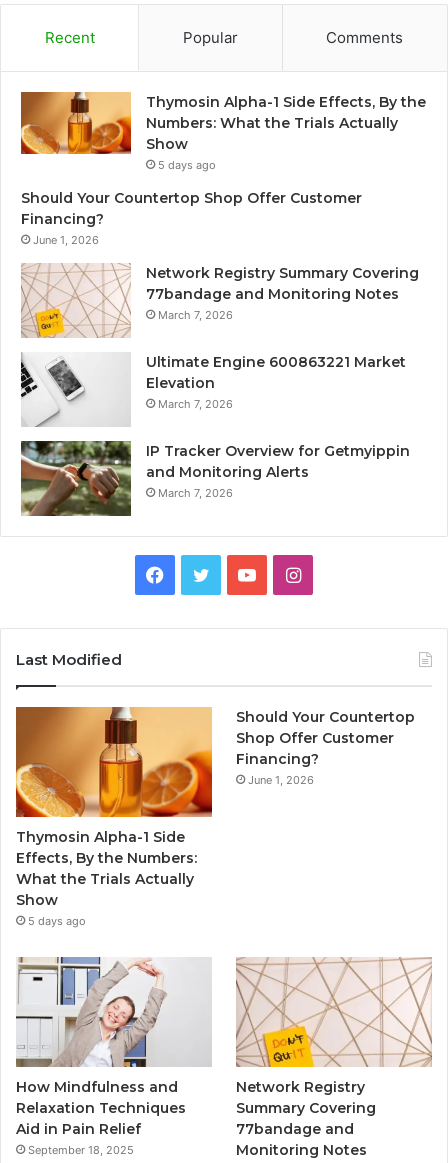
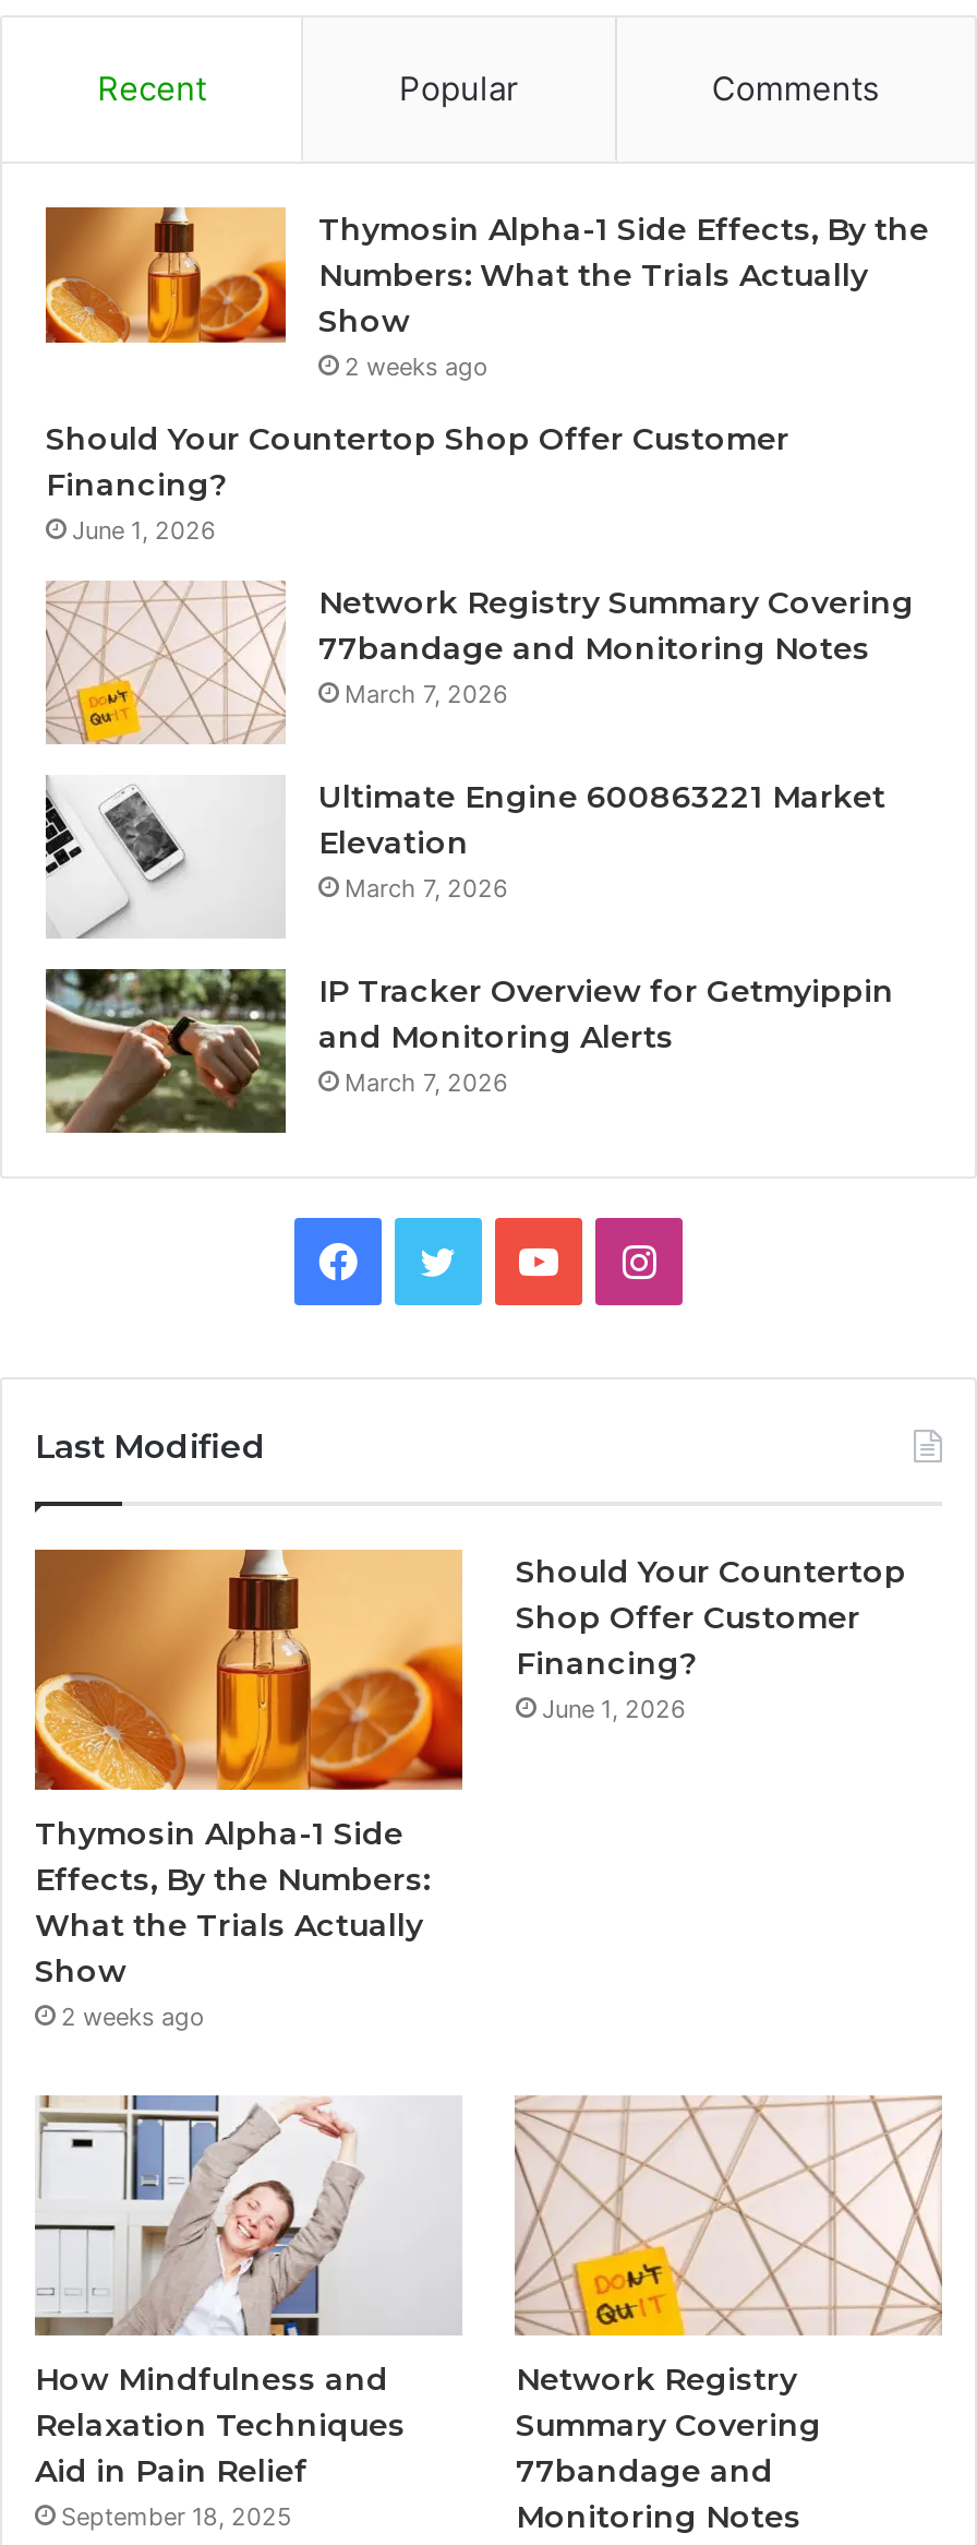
[158,158,216,172] 5 days ago -> [345,351,489,381] 2 weeks ago
[28,914,86,928] 5 days ago -> [61,2001,205,2032] 2 weeks ago

